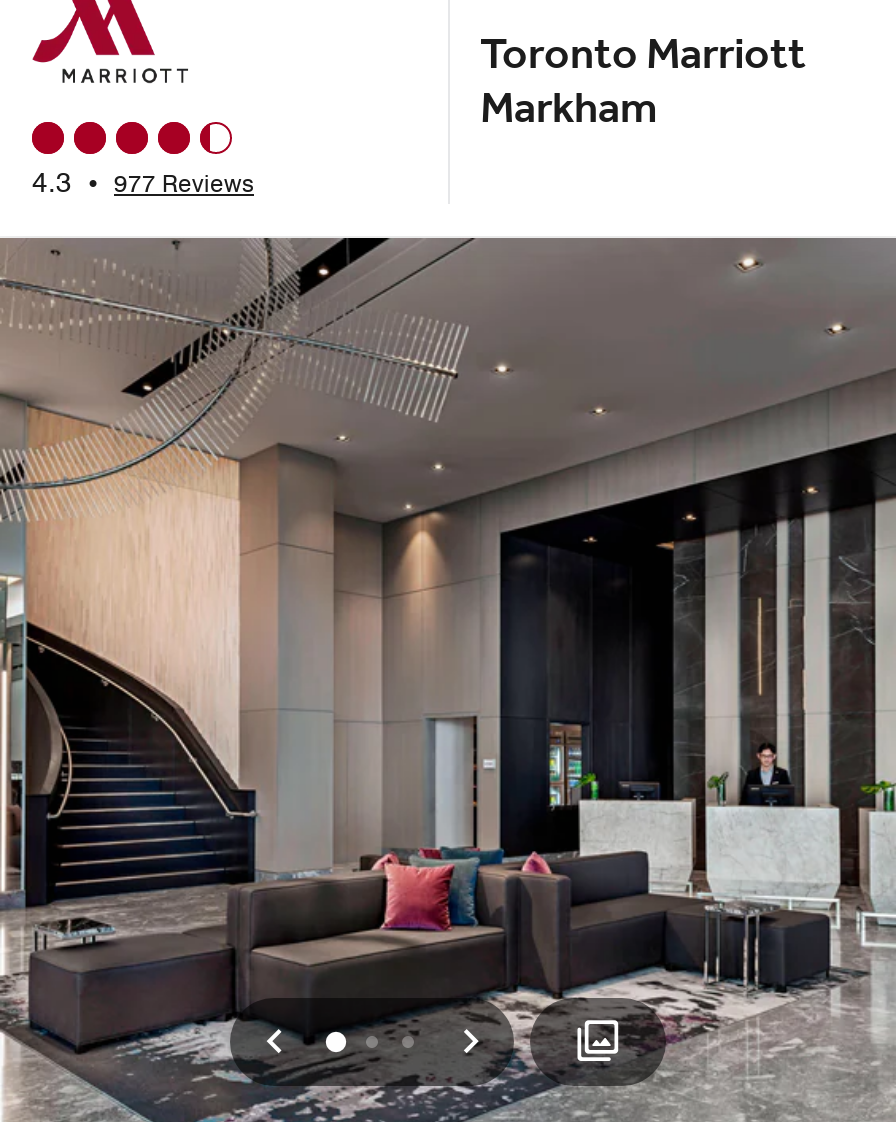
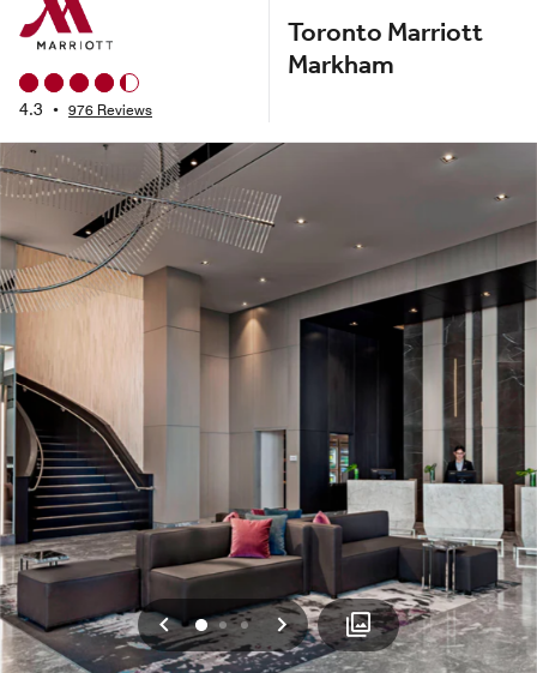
[32,166,254,198] 4.3 • 977 Reviews -> [19,100,152,119] 4.3 • 976 Reviews

